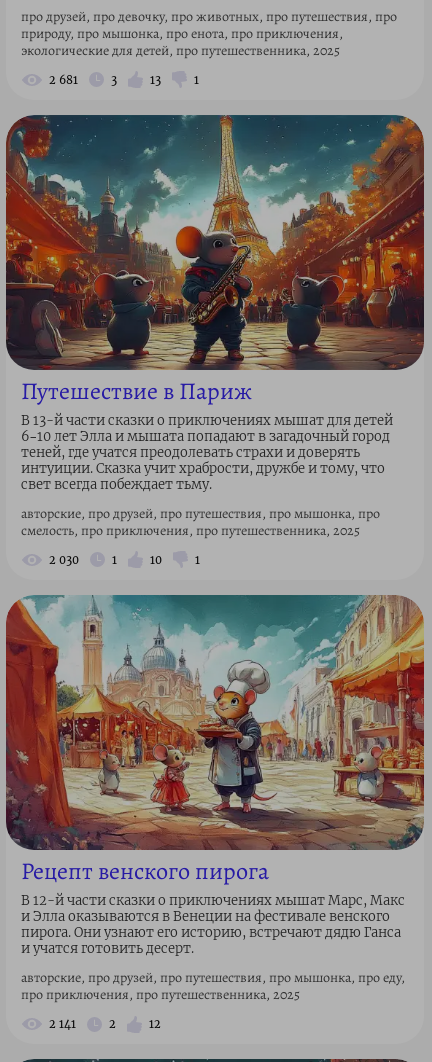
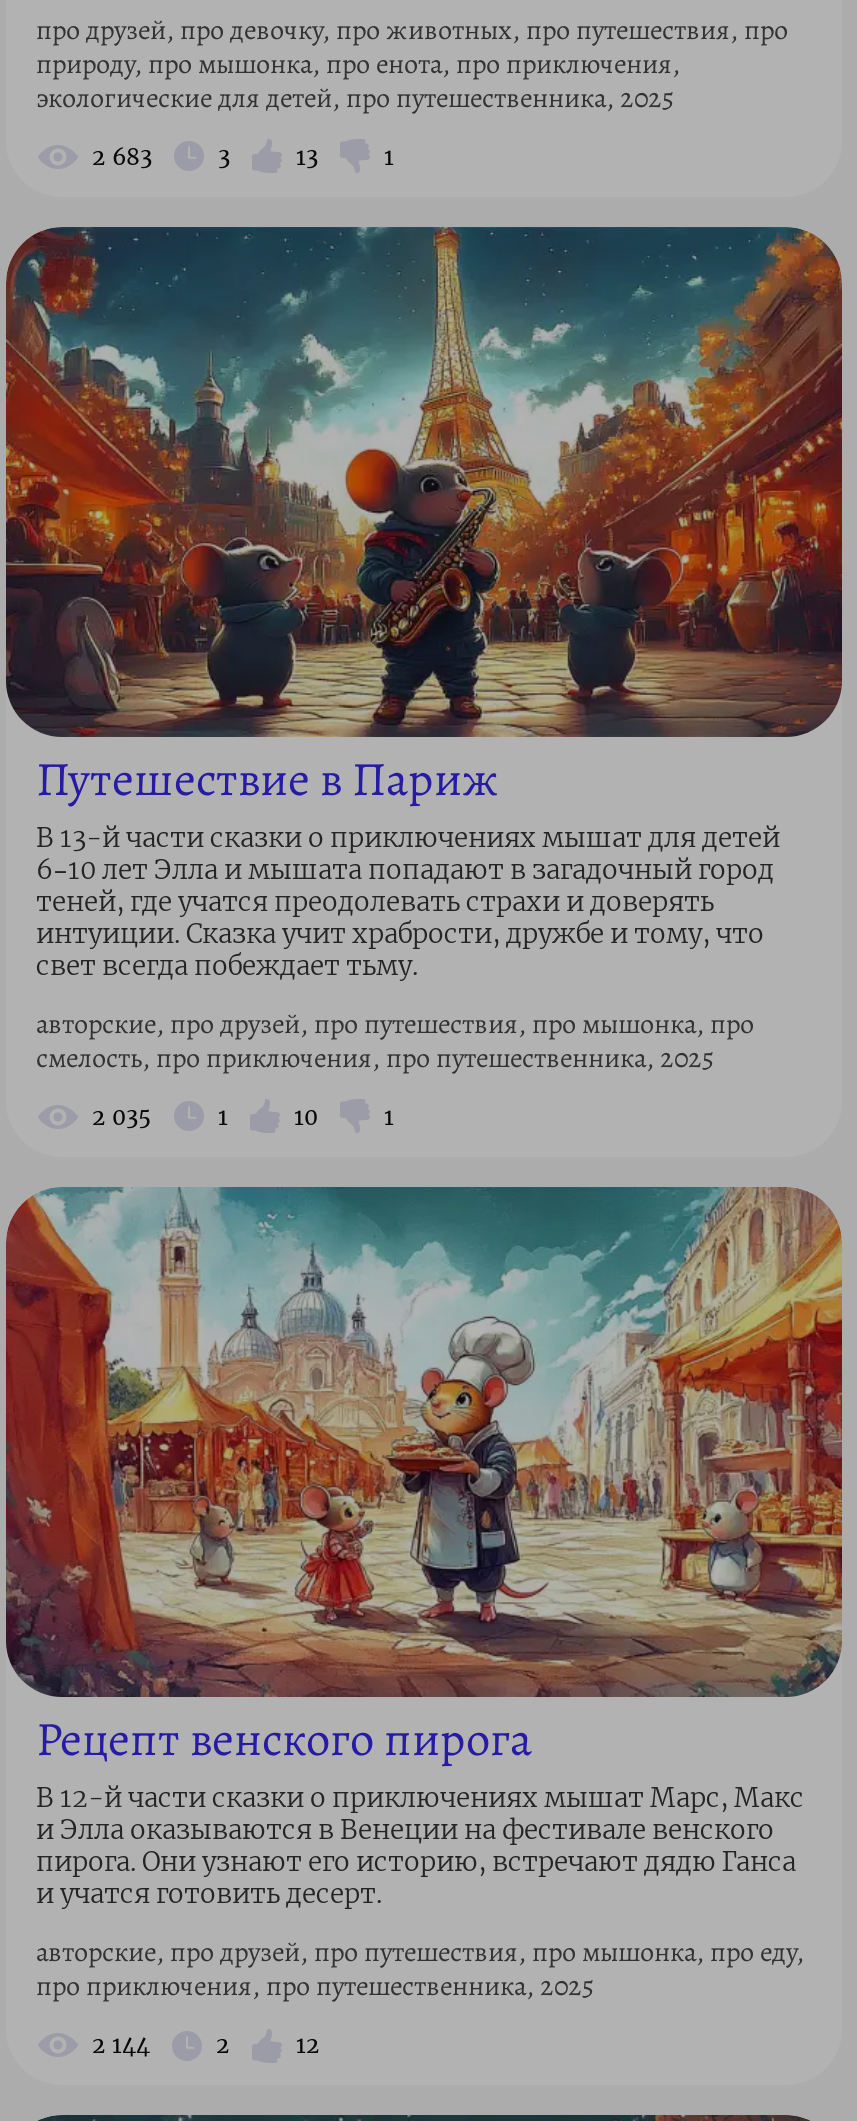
[49,73,78,87] 2 681 -> [92,143,152,171] 2 683
[49,553,79,567] 2 030 -> [92,1103,152,1131] 2 035
[49,1017,76,1031] 2 141 -> [92,2031,150,2059] 2 144

